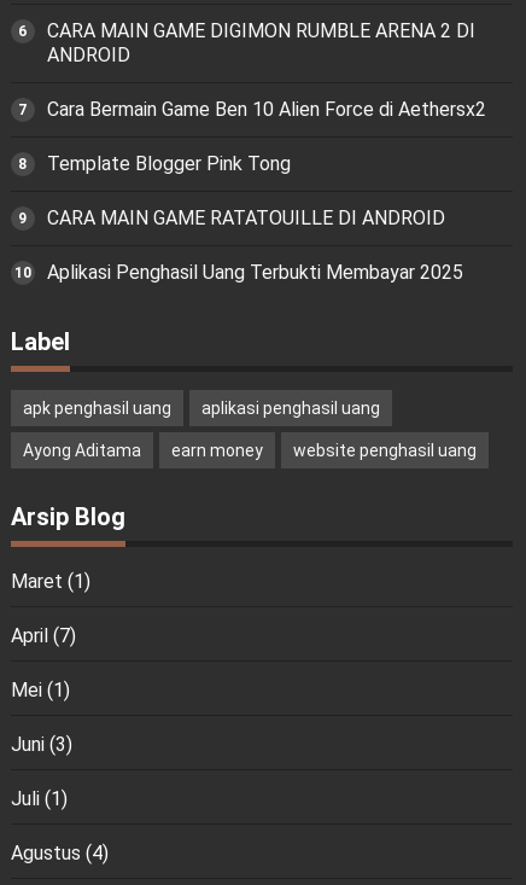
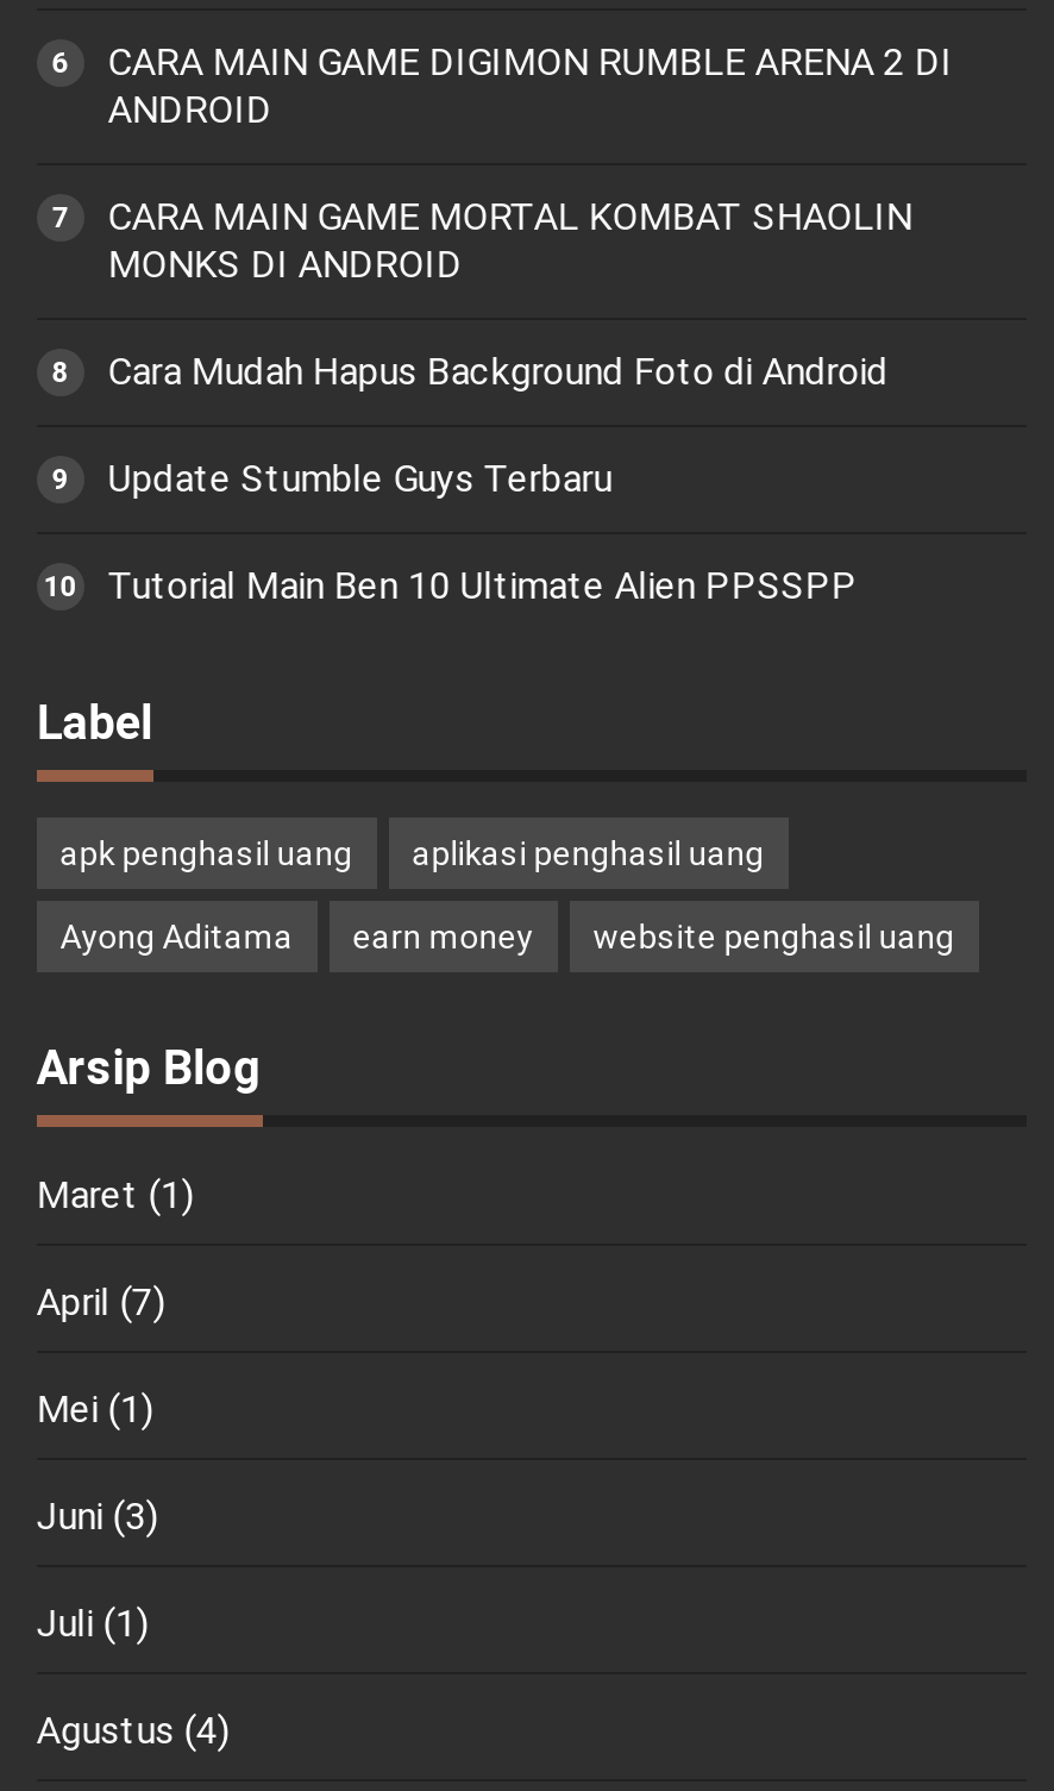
[47,97,486,120] Cara Bermain Game Ben 10 Alien Force di Aethersx2 -> [108,193,912,286] CARA MAIN GAME MORTAL KOMBAT SHAOLIN | MONKS DI ANDROID
[47,152,290,175] Template Blogger Pink Tong -> [108,348,888,393] Cara Mudah Hapus Background Foto di Android
[47,206,445,229] CARA MAIN GAME RATATOUILLE DI ANDROID -> [108,455,612,500] Update Stumble Guys Terbaru
[47,260,463,283] Aplikasi Penghasil Uang Terbukti Membayar 2025 -> [108,562,857,607] Tutorial Main Ben 10 Ultimate Alien PPSSPP

